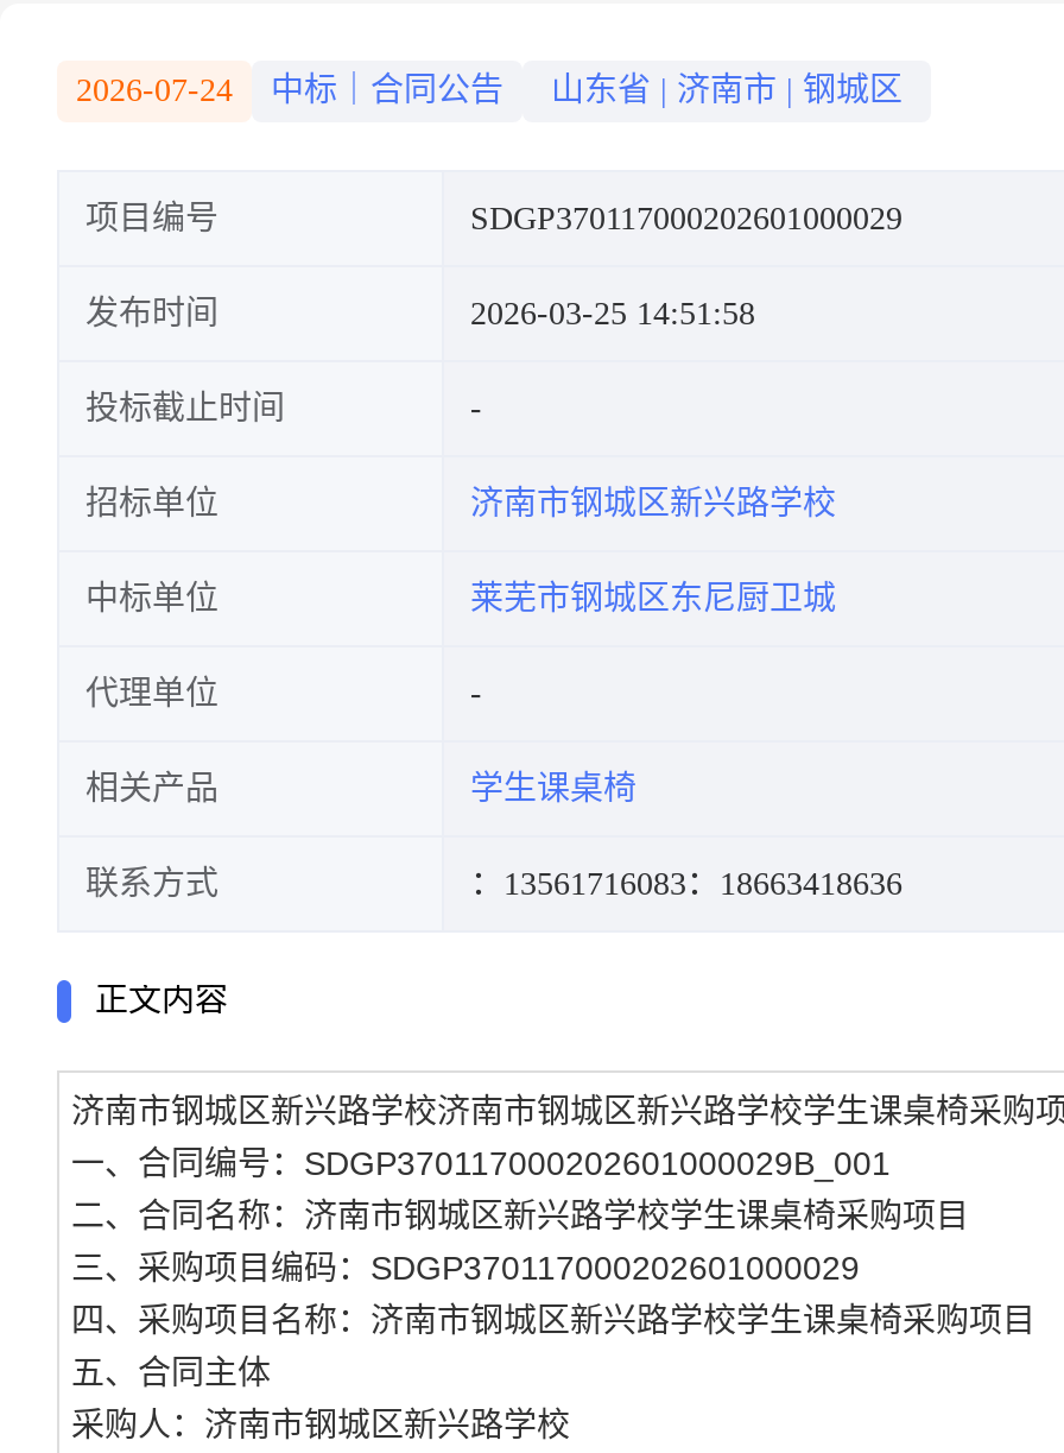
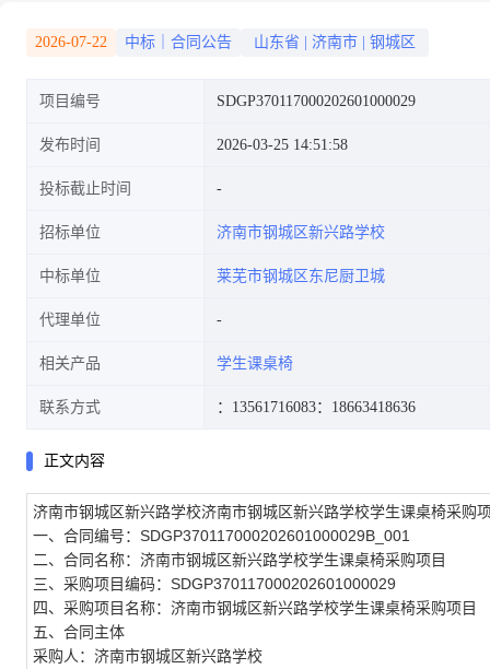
[76,72,233,108] 2026-07-24 -> [35,34,107,50] 2026-07-22

